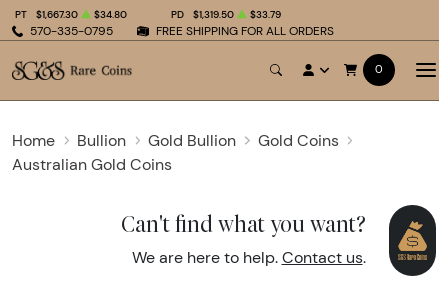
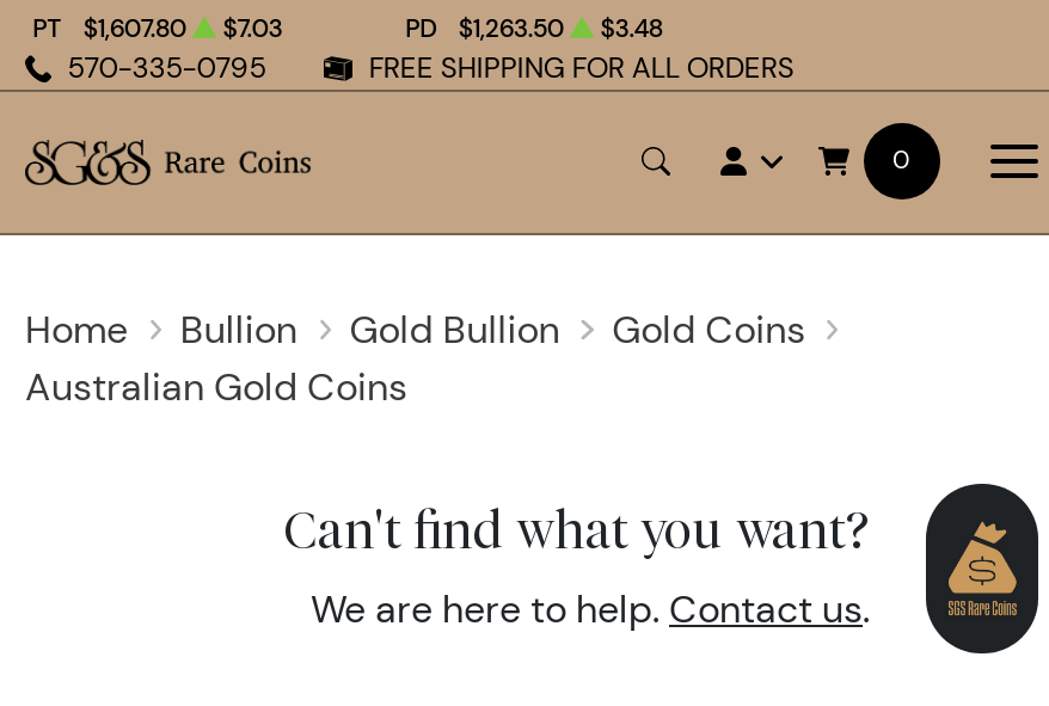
[36,8,78,21] $1,667.30 -> [83,13,186,44] $1,607.80
[94,8,127,21] $34.80 -> [223,13,283,44] $7.03
[193,8,234,21] $1,319.50 -> [459,13,564,44] $1,263.50
[250,8,281,21] $33.79 -> [600,13,663,44] $3.48

